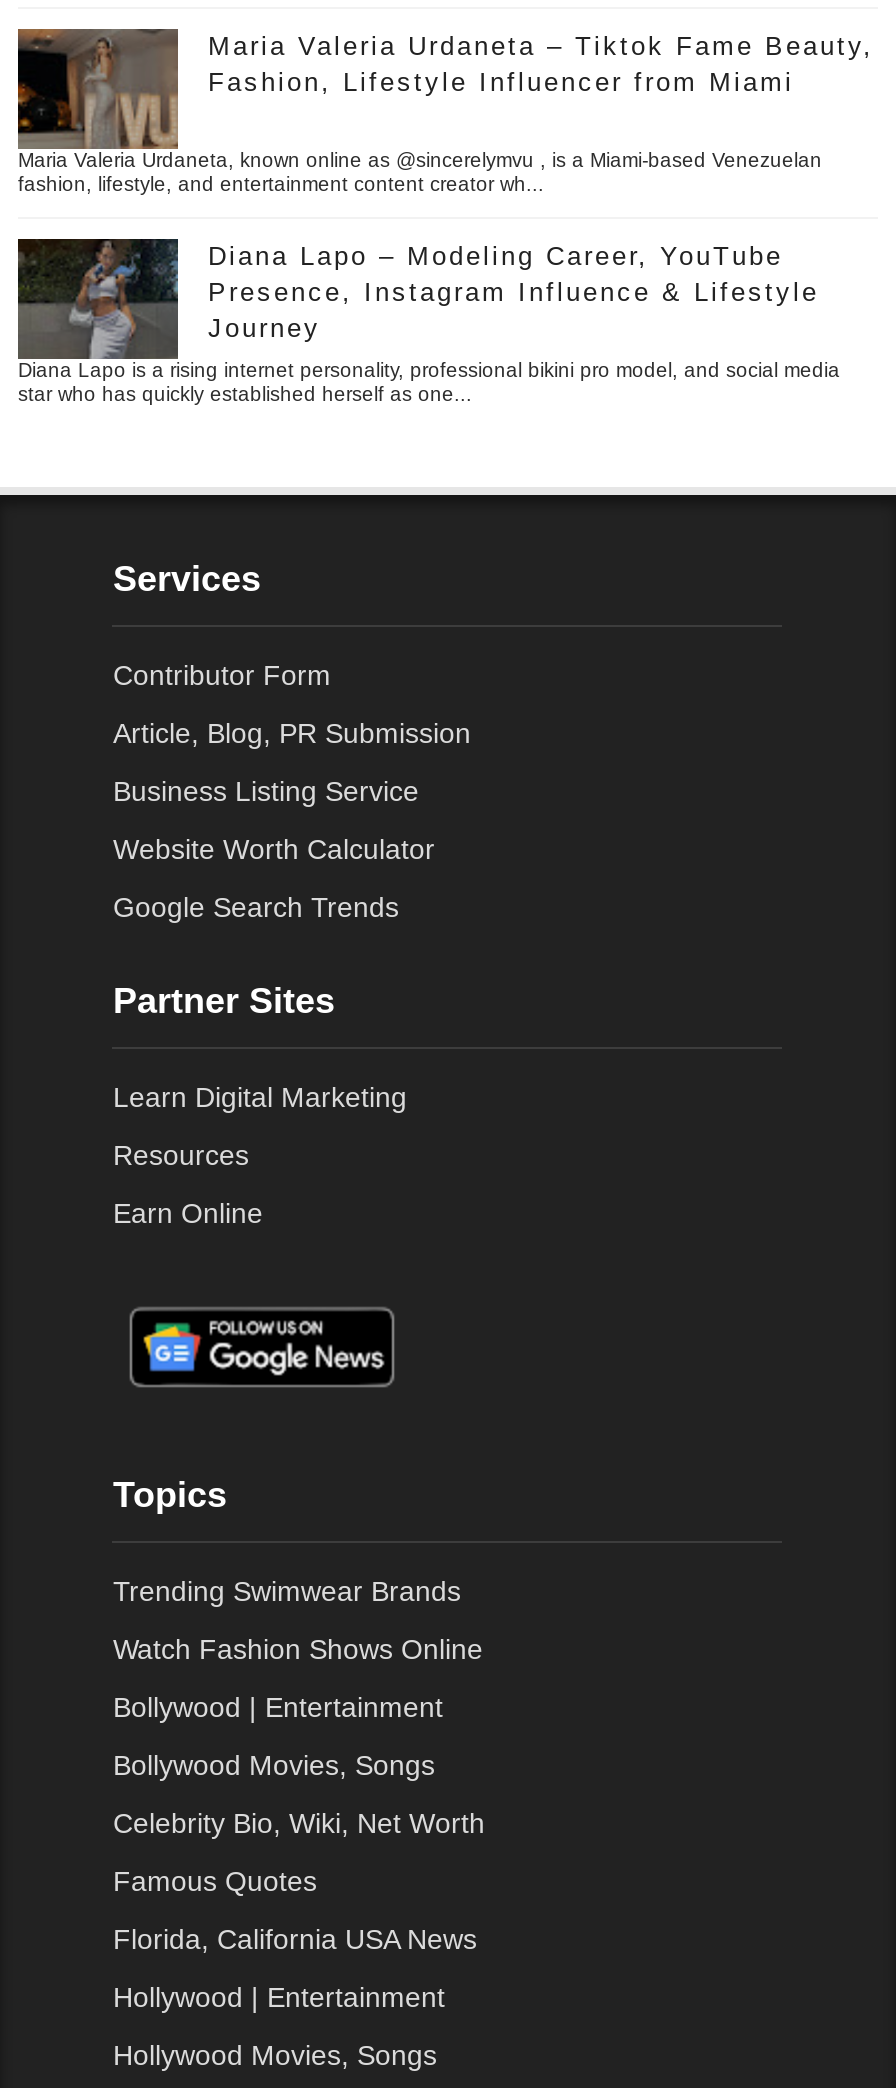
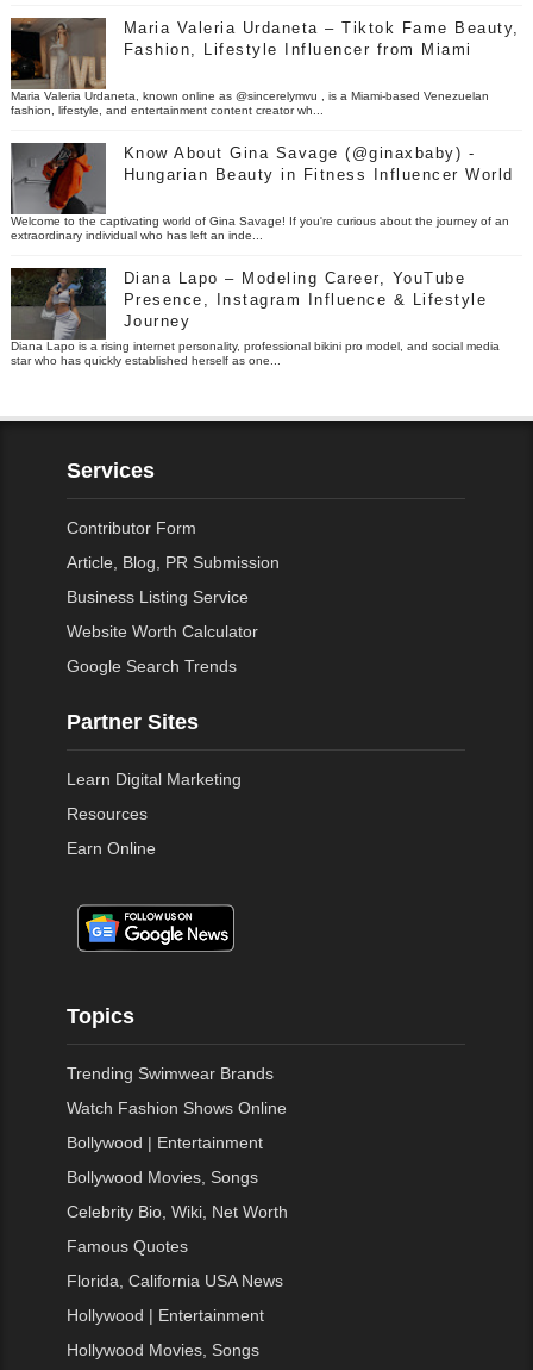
none -> [11,143,514,242] [image] | Know About Gina Savage (@ginaxbaby) - | Hungarian Beauty in Fitness Influencer World | Welcome to the captivating world of Gina Savage! If you're curious about the journey of an | extraordinary individual who has left an inde...

